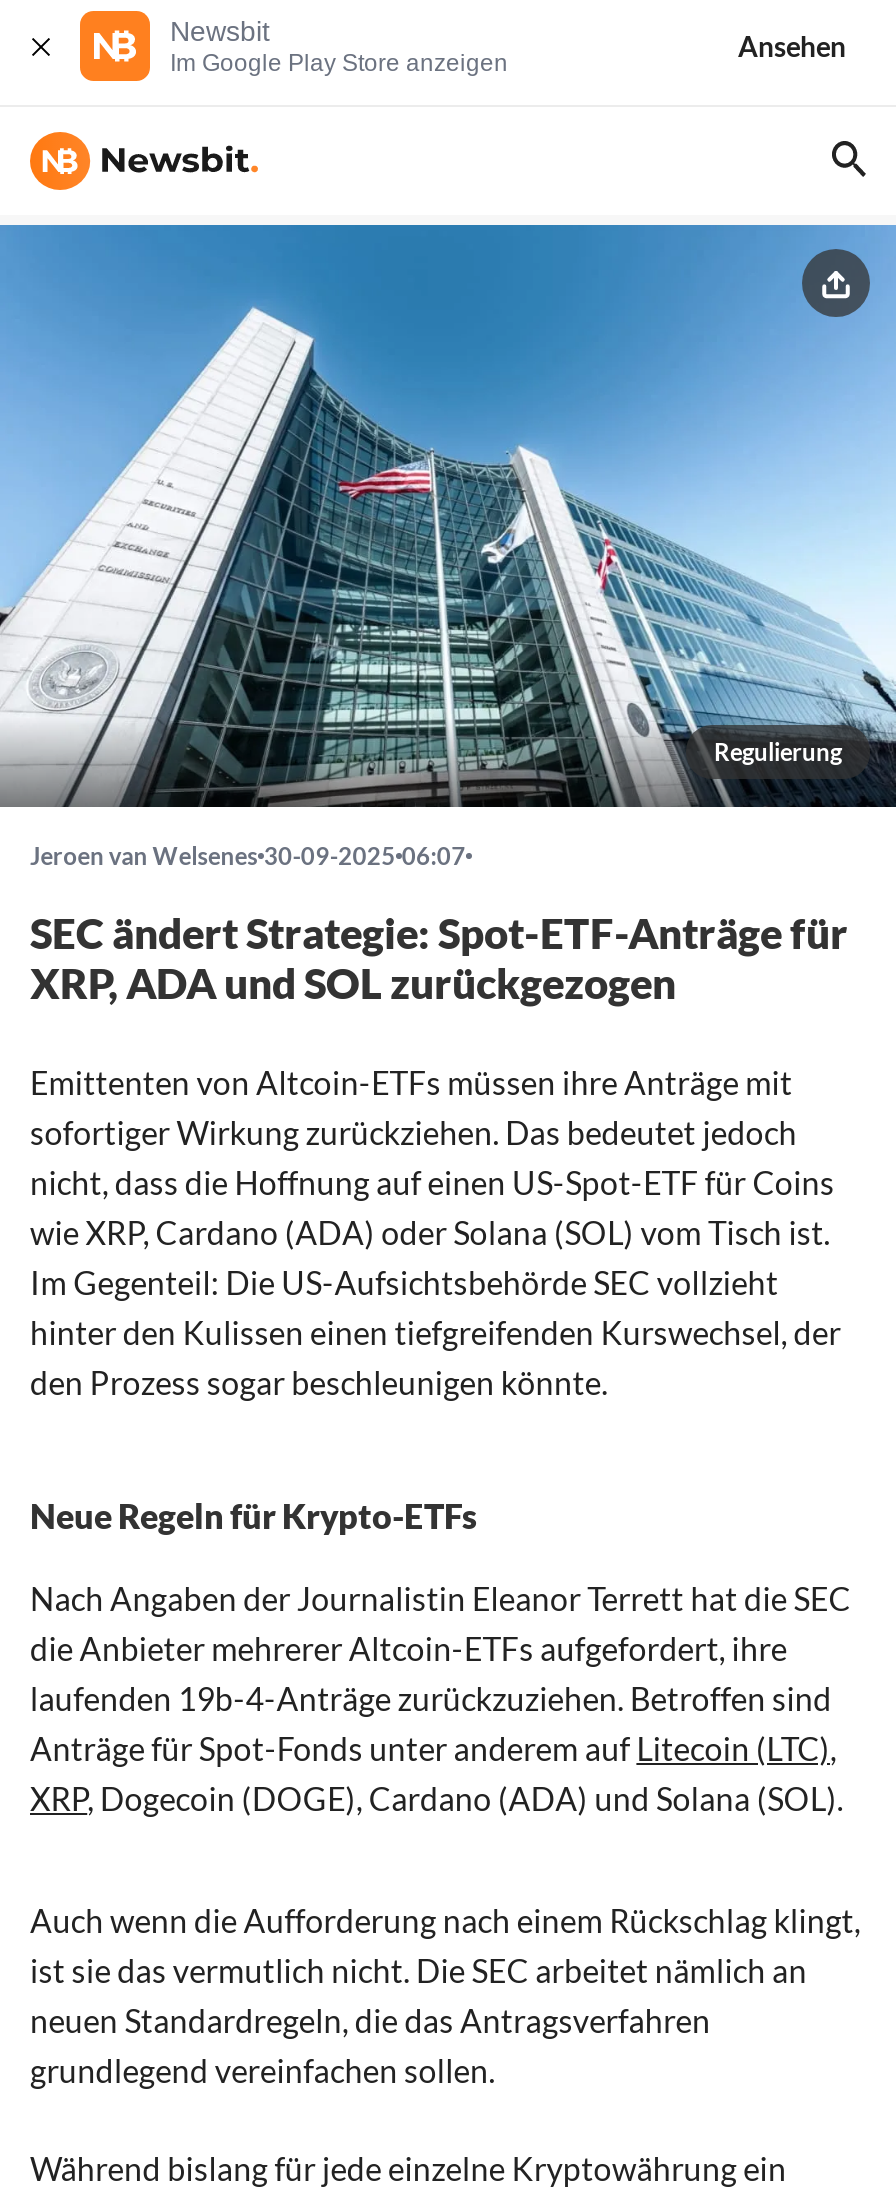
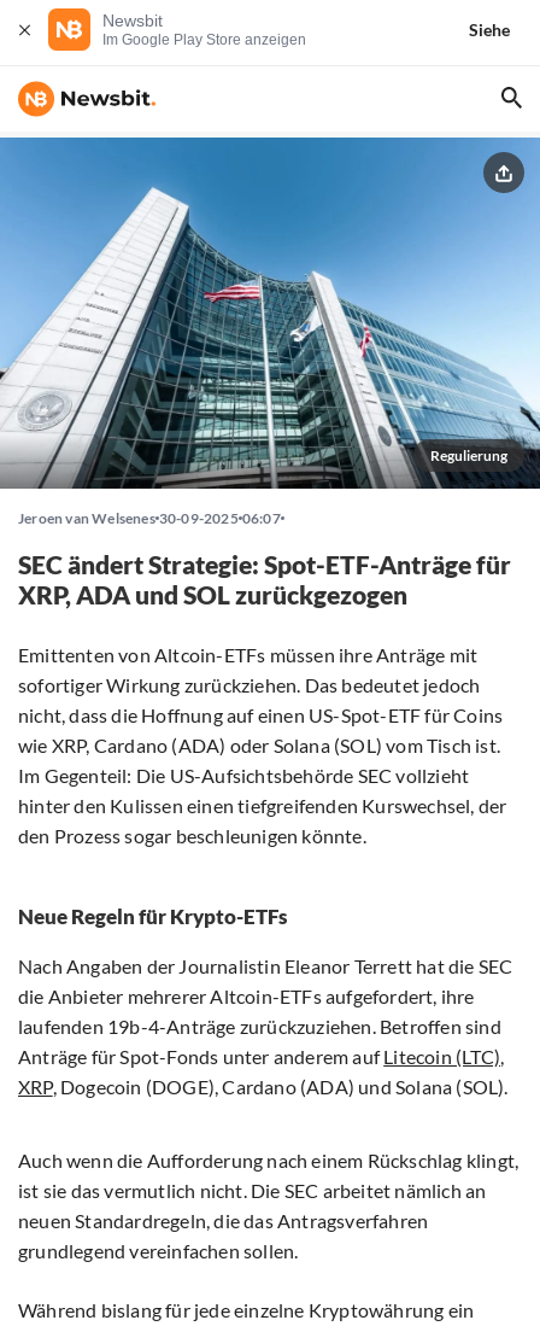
[738,28,846,62] Ansehen -> [469,19,510,39] Siehe

